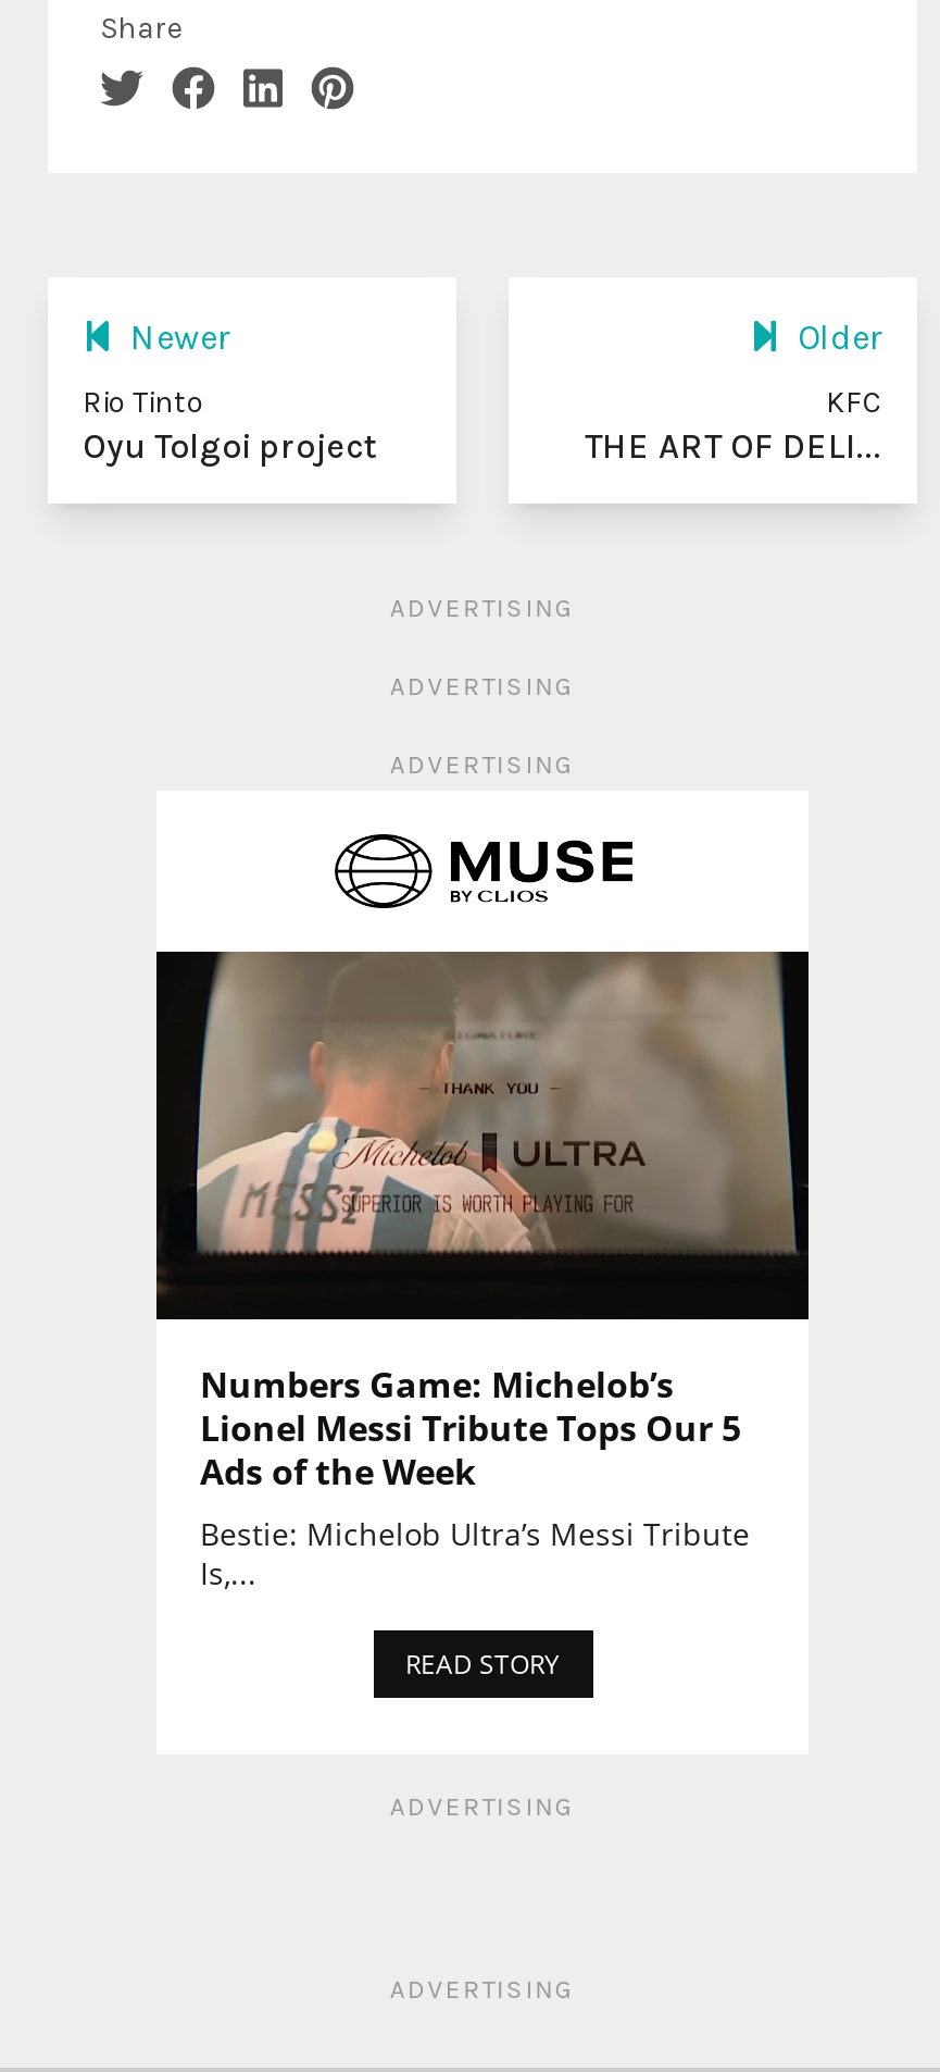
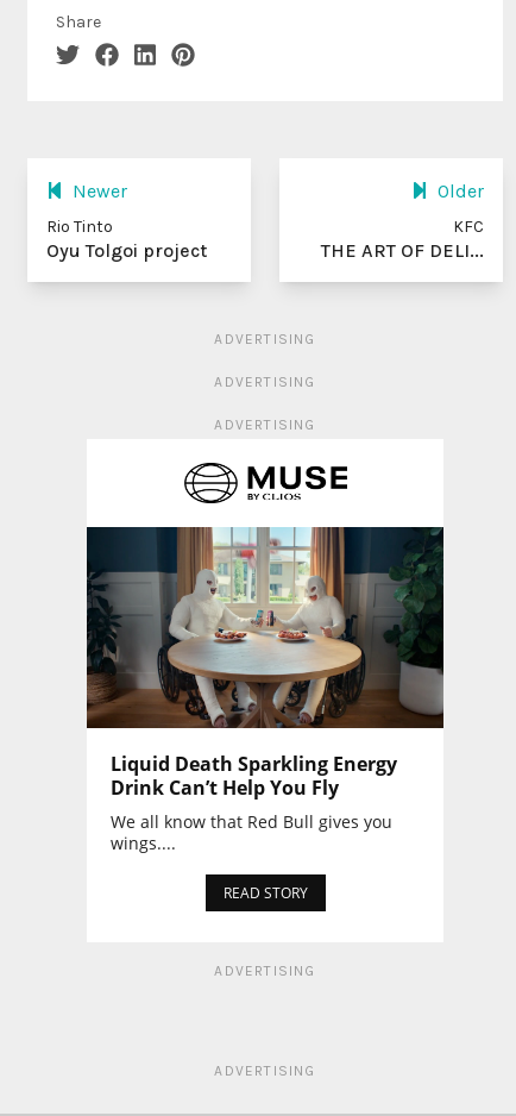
[159,950,809,1594] [image] | Numbers Game: Michelob’s | Lionel Messi Tribute Tops Our 5 | Ads of the Week | Bestie: Michelob Ultra’s Messi Tribute | Is,... -> [87,526,443,854] [image] | Liquid Death Sparkling Energy | Drink Can’t Help You Fly | We all know that Red Bull gives you | wings....

